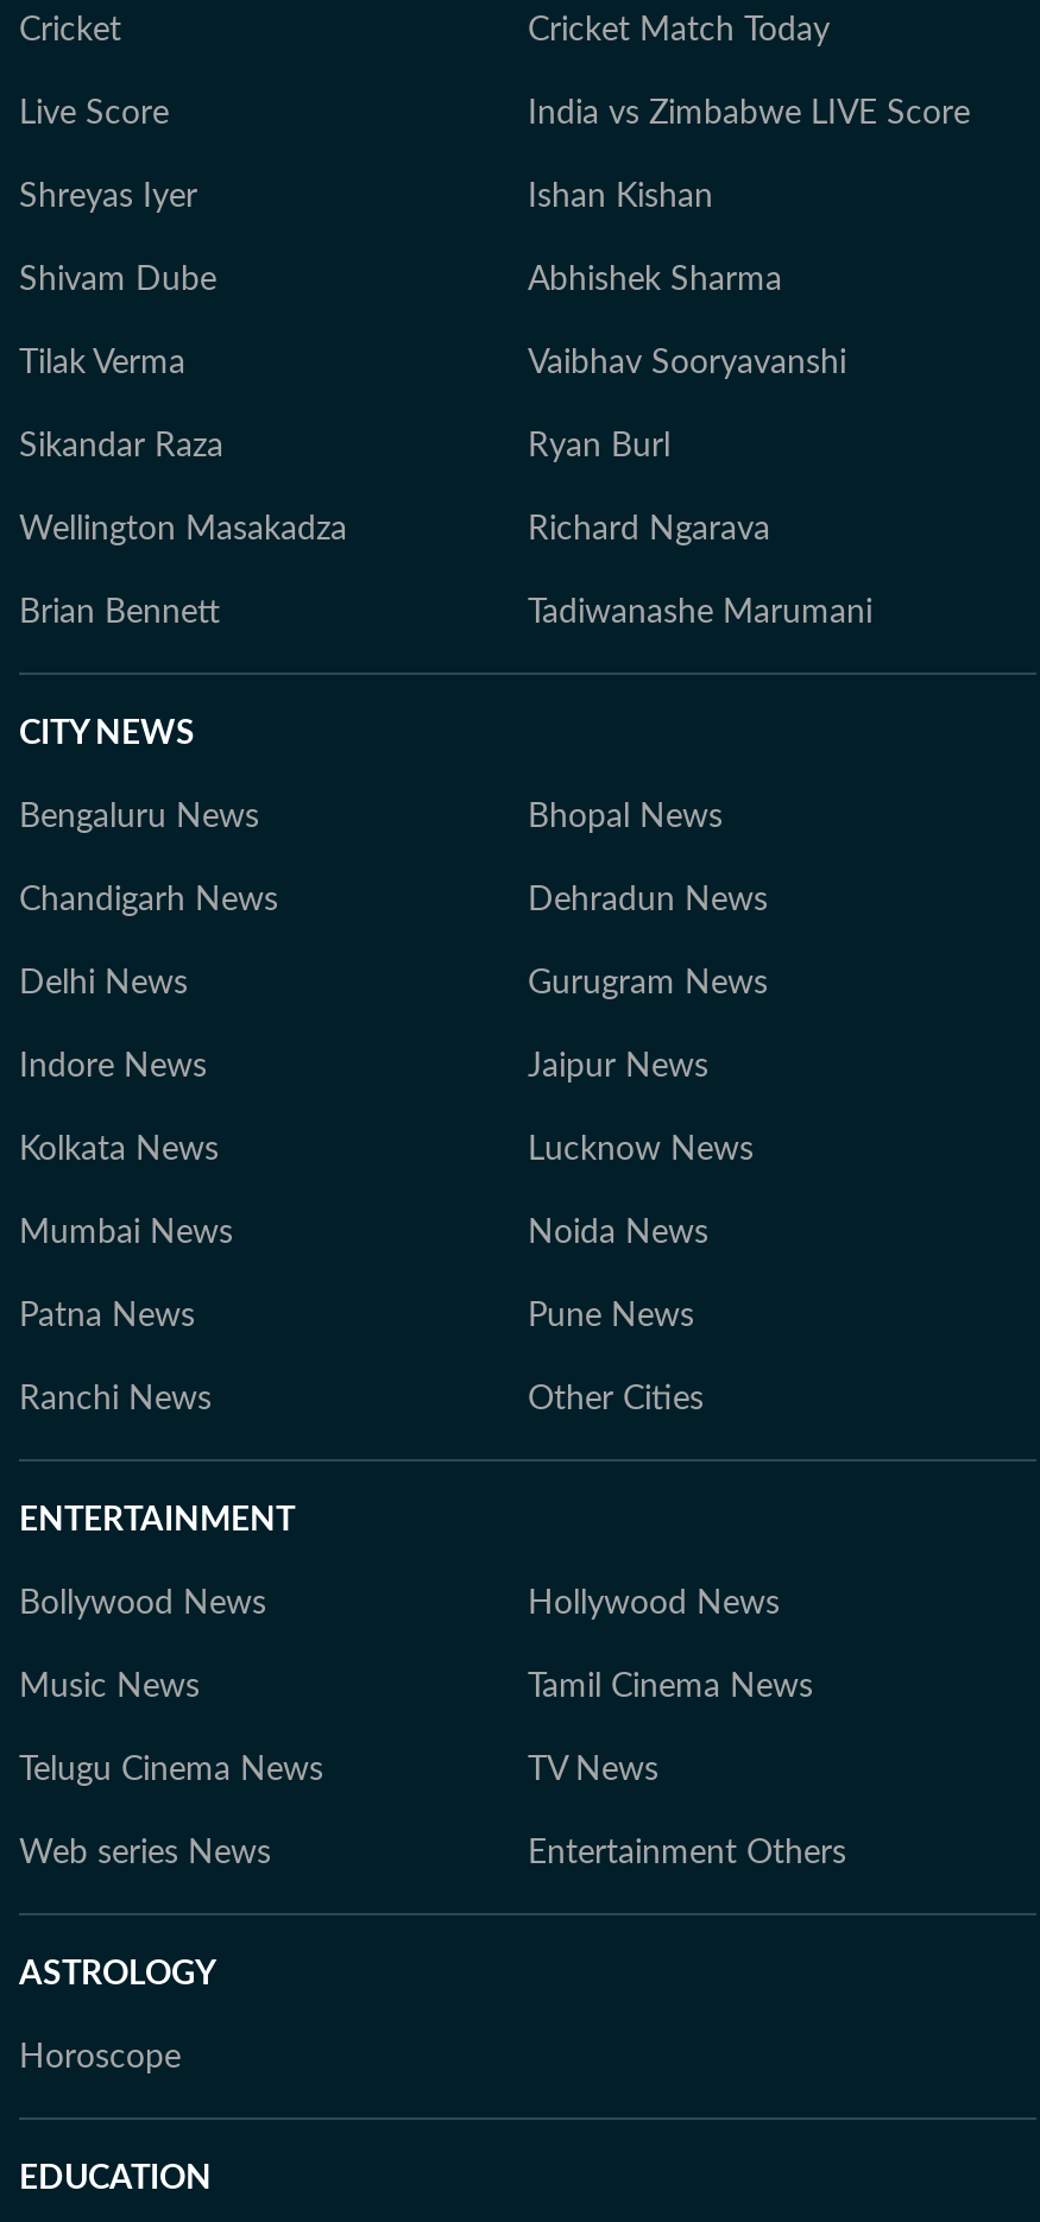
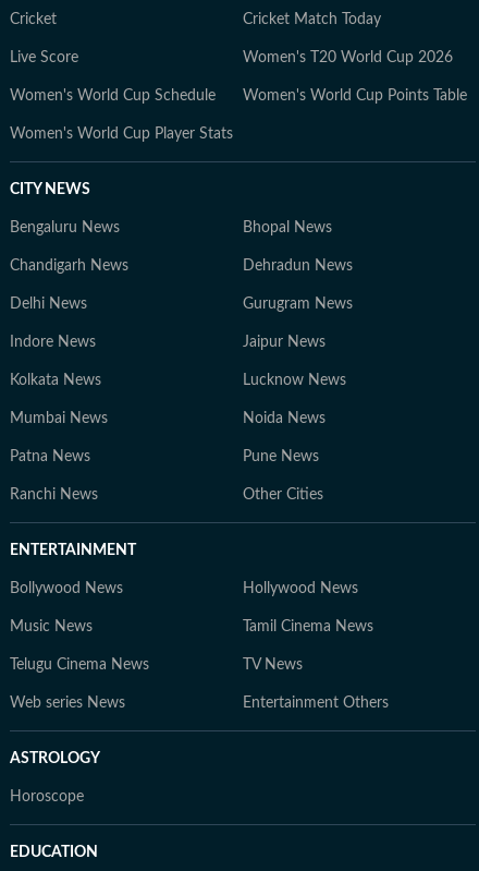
[19,97,970,630] India vs Zimbabwe LIVE Score | Shreyas Iyer | Ishan Kishan | Shivam Dube | Abhishek Sharma | Tilak Verma | Vaibhav Sooryavanshi | Sikandar Raza | Ryan Burl | Wellington Masakadza | Richard Ngarava | Brian Bennett | Tadiwanashe Marumani -> [10,50,467,142] Women's T20 World Cup 2026 | Women's World Cup Schedule | Women's World Cup Points Table | Women's World Cup Player Stats

